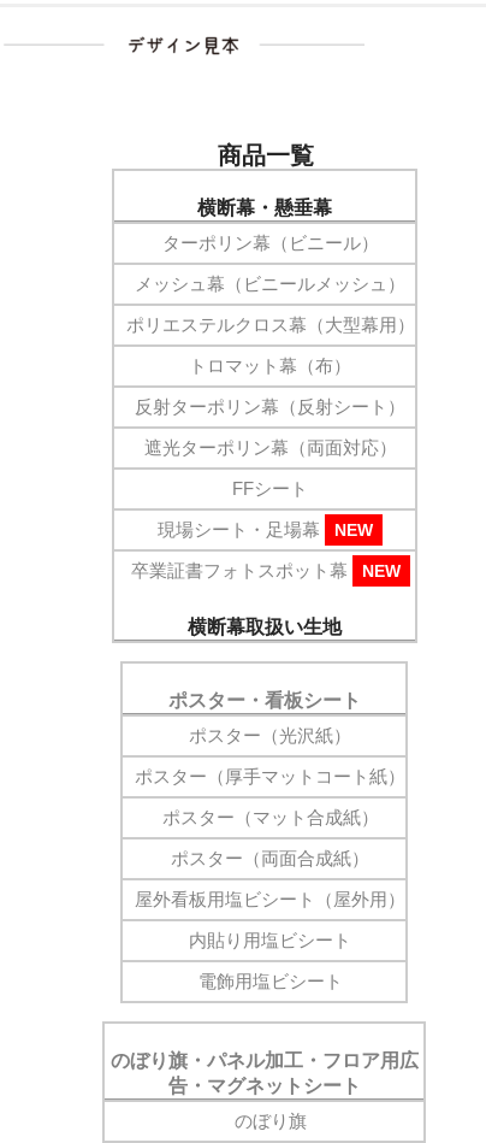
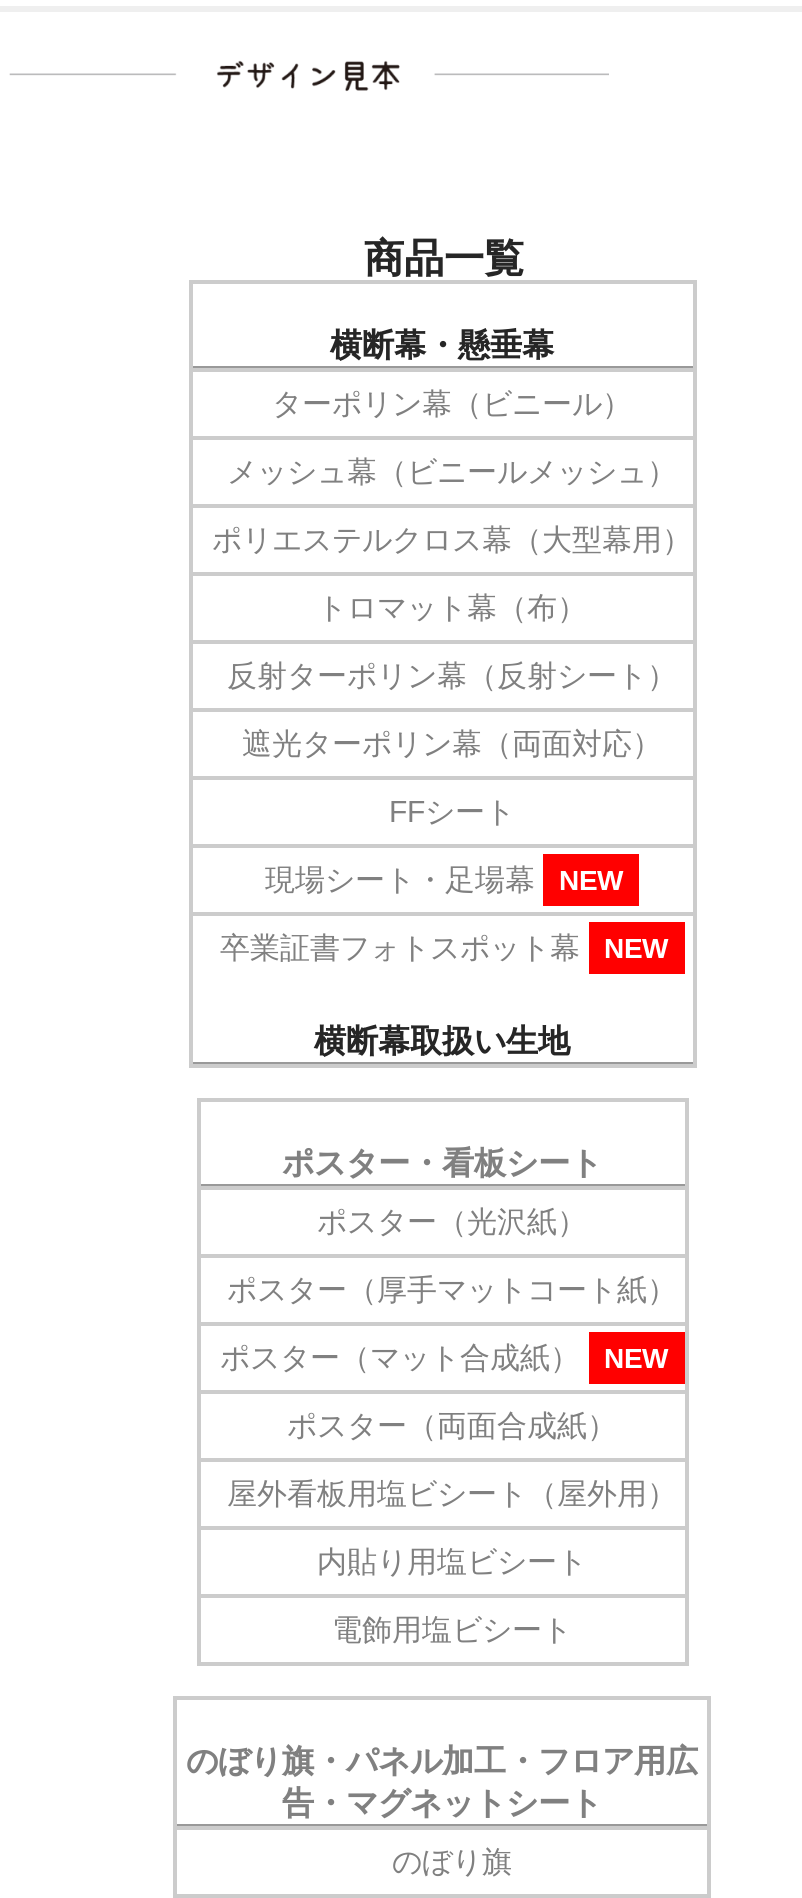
none -> [604,1341,668,1373] NEW

